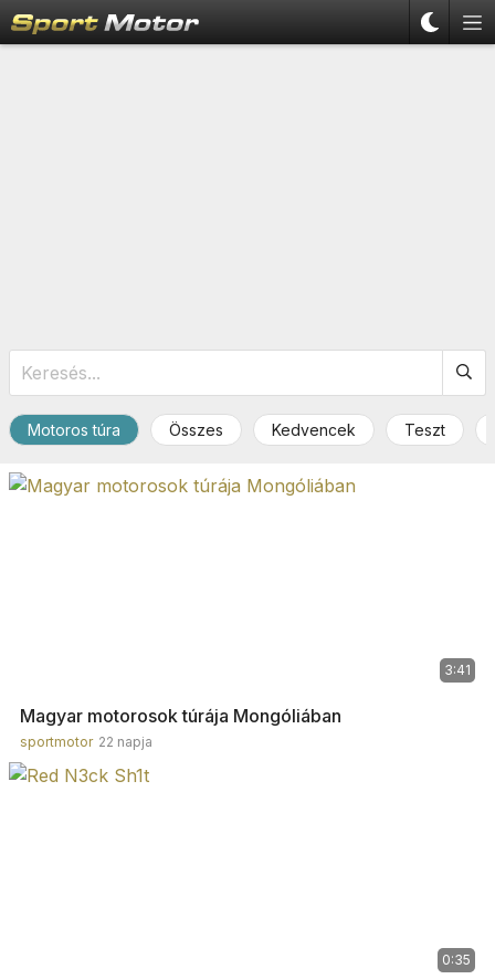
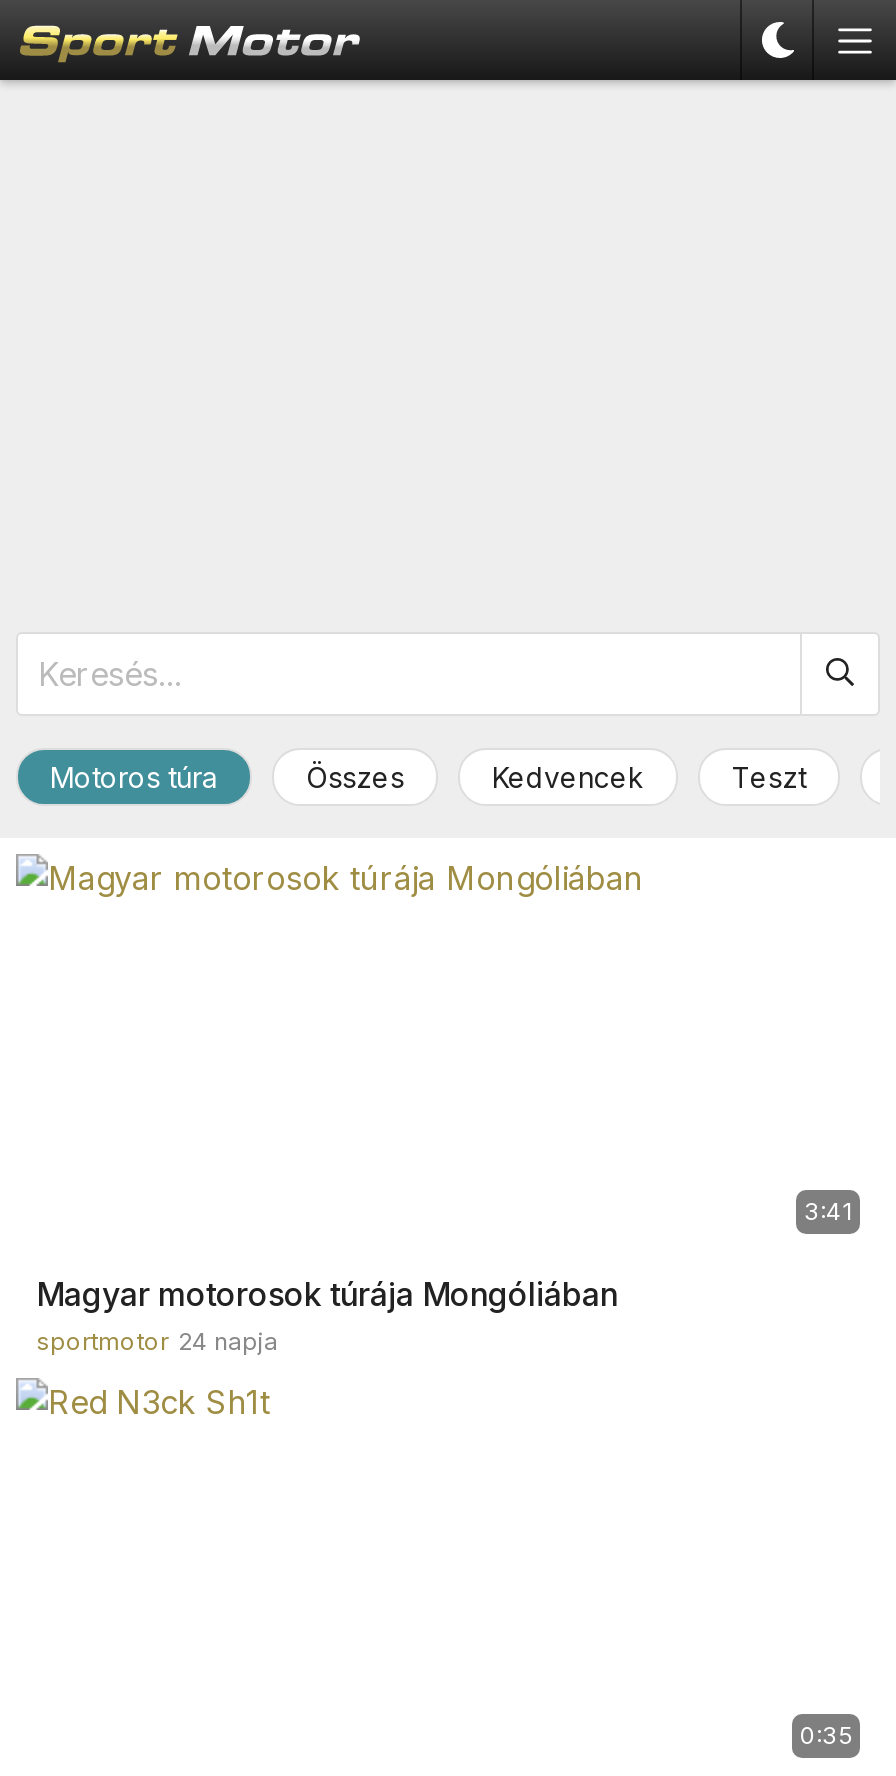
[20,733,152,750] sportmotor 22 napja -> [36,1326,278,1356] sportmotor 24 napja

